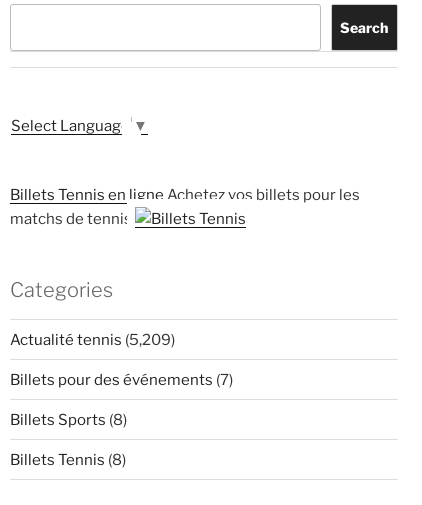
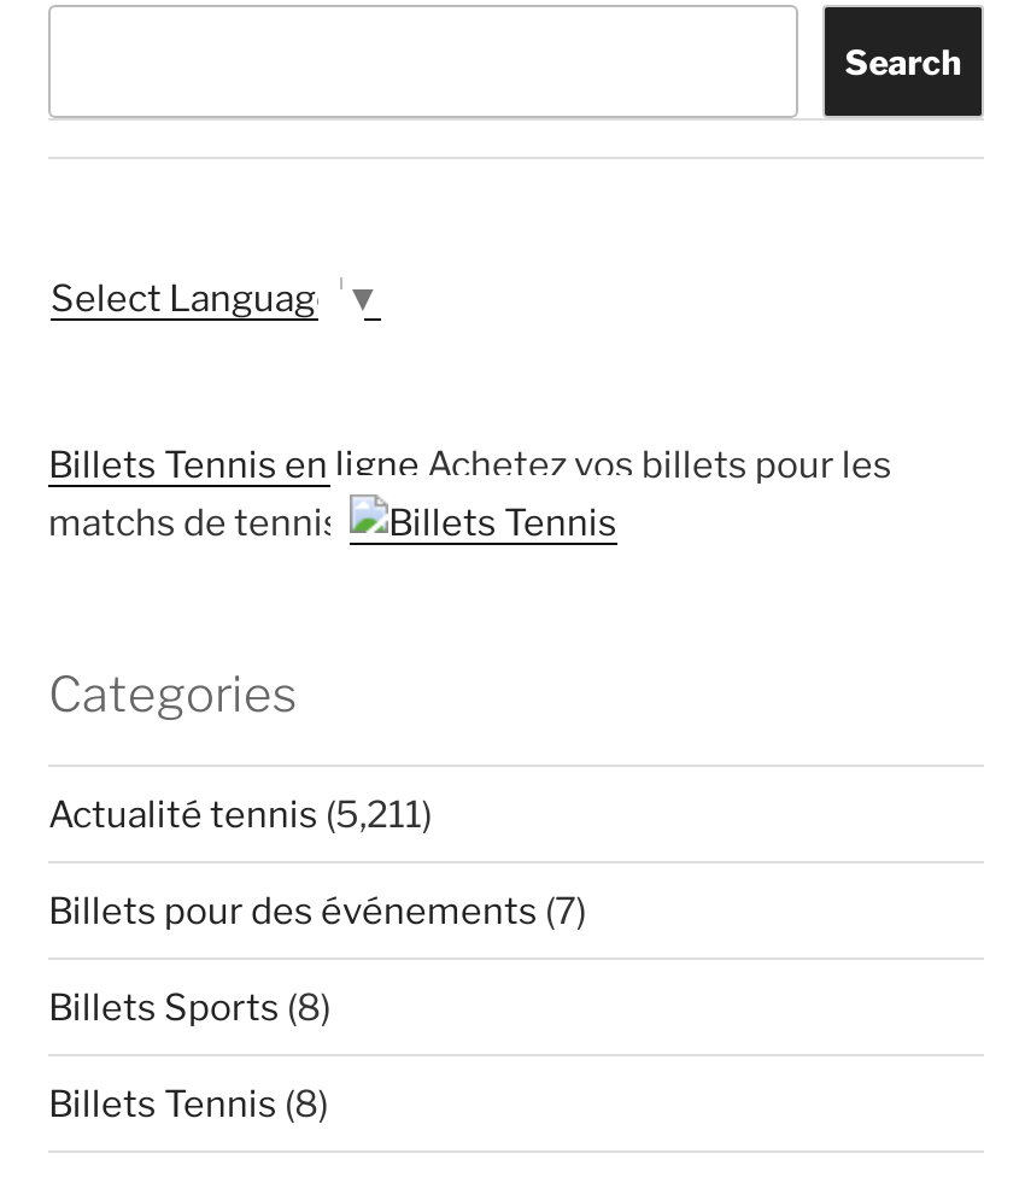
[10,331,175,349] Actualité tennis (5,209) -> [48,793,432,836] Actualité tennis (5,211)

